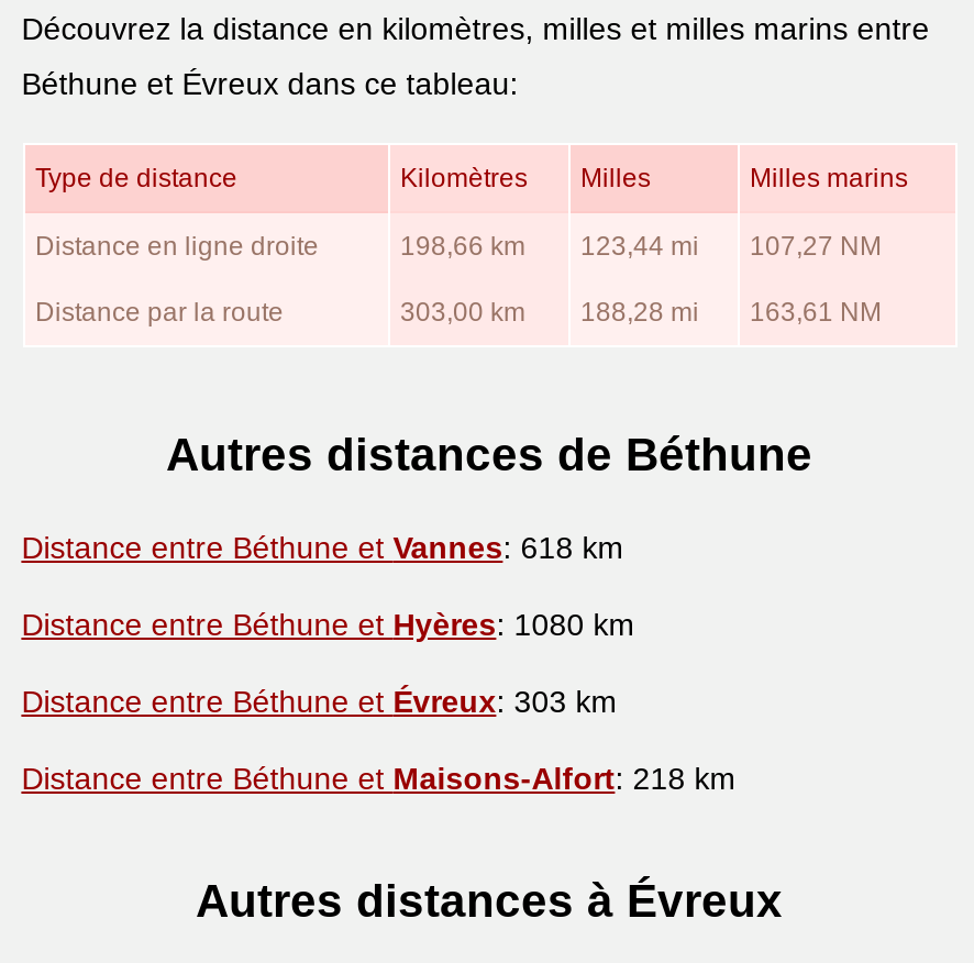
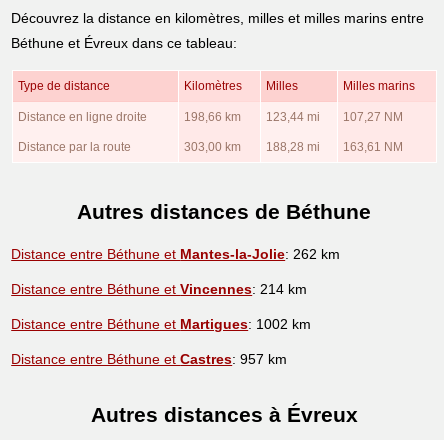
[21,529,624,564] Distance entre Béthune et Vannes: 618 km -> [11,246,340,262] Distance entre Béthune et Mantes-la-Jolie: 262 km
[21,606,635,641] Distance entre Béthune et Hyères: 1080 km -> [11,281,307,297] Distance entre Béthune et Vincennes: 214 km
[21,683,617,718] Distance entre Béthune et Évreux: 303 km -> [11,316,311,332] Distance entre Béthune et Martigues: 1002 km
[21,760,736,795] Distance entre Béthune et Maisons-Alfort: 218 km -> [11,351,287,367] Distance entre Béthune et Castres: 957 km

